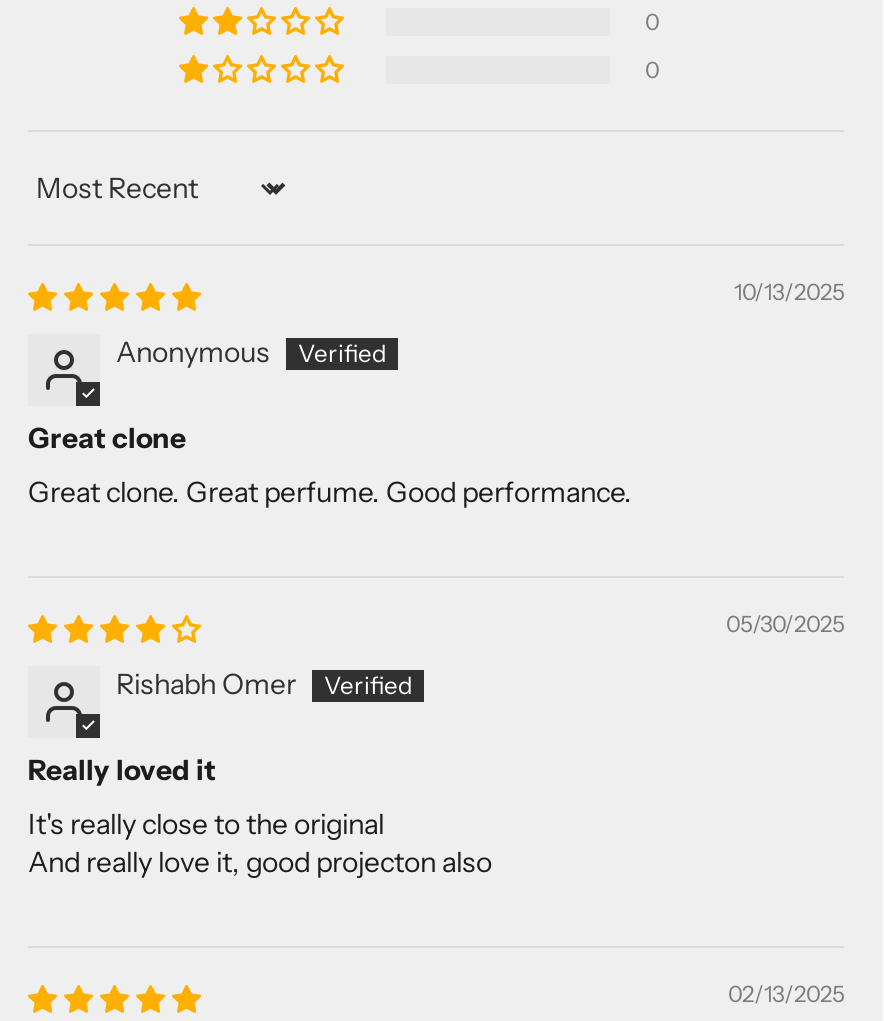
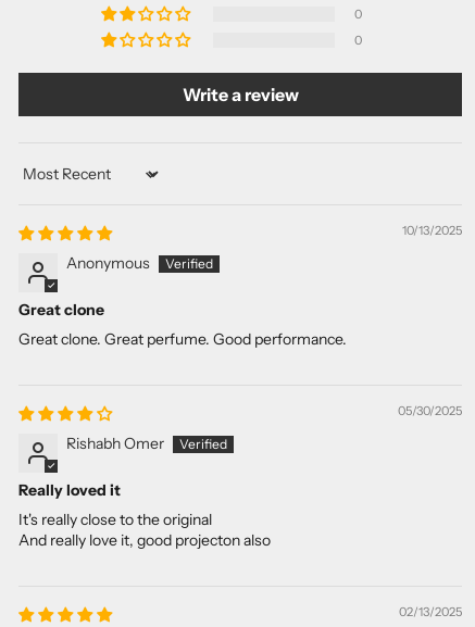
none -> [182,84,298,105] Write a review

